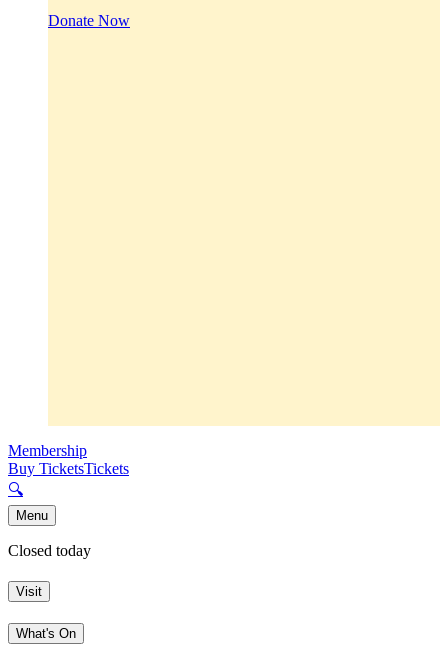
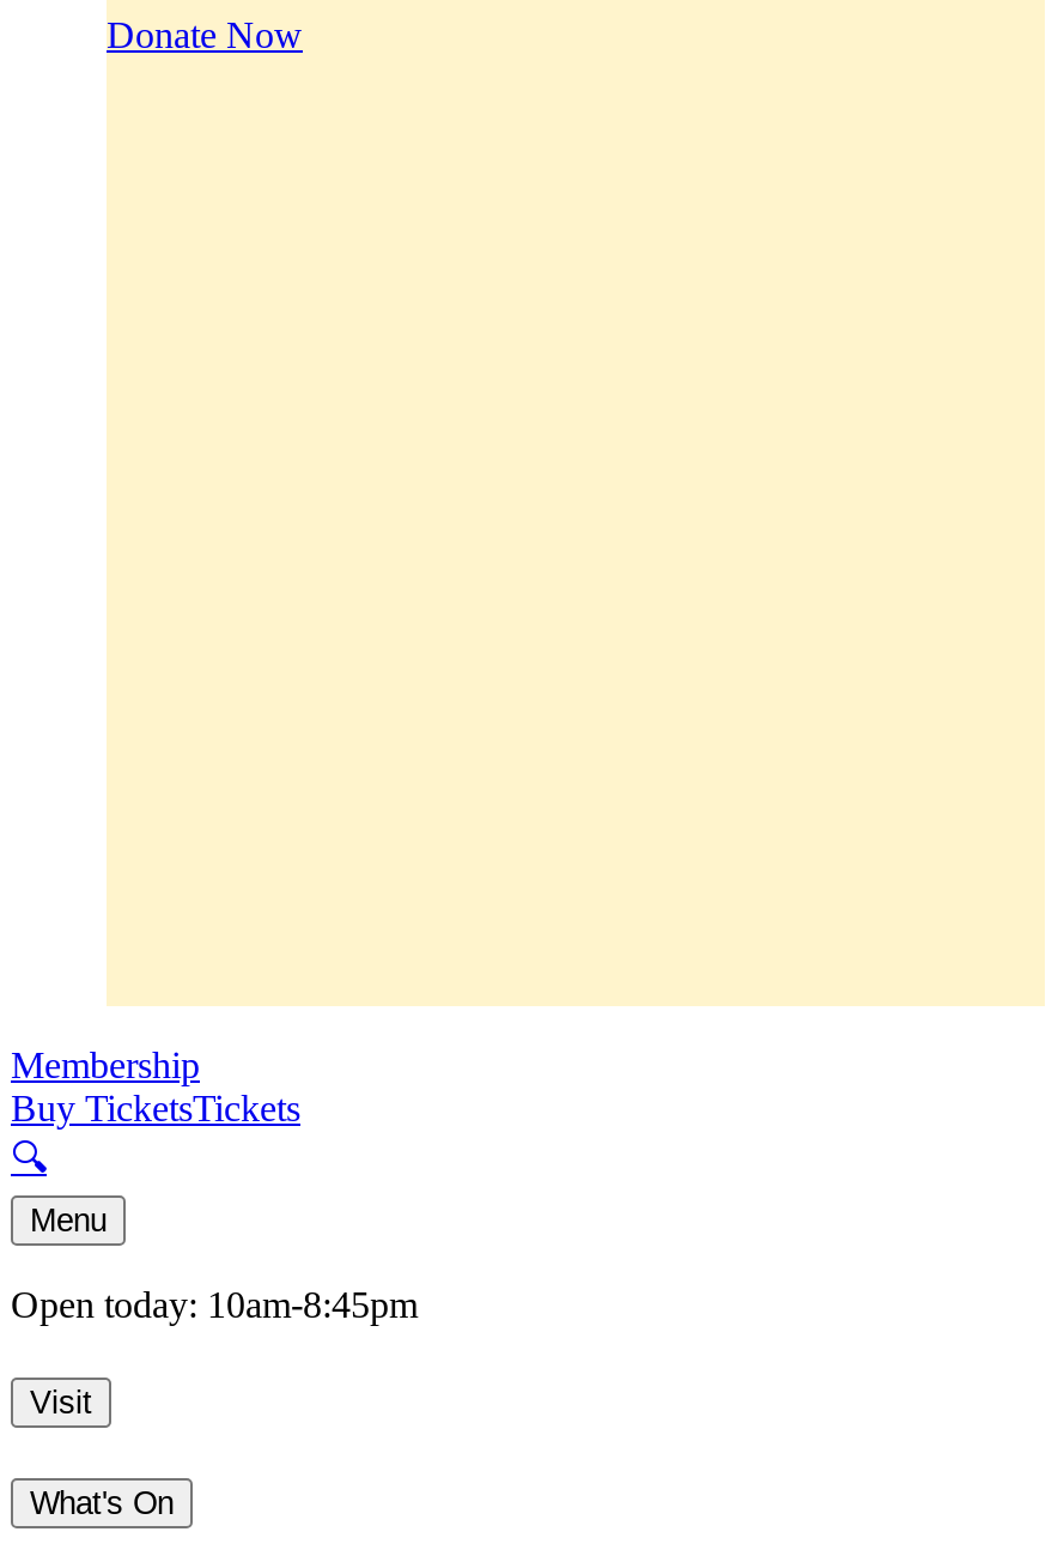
[8,542,91,559] Closed today -> [11,1285,418,1326] Open today: 10am-8:45pm

